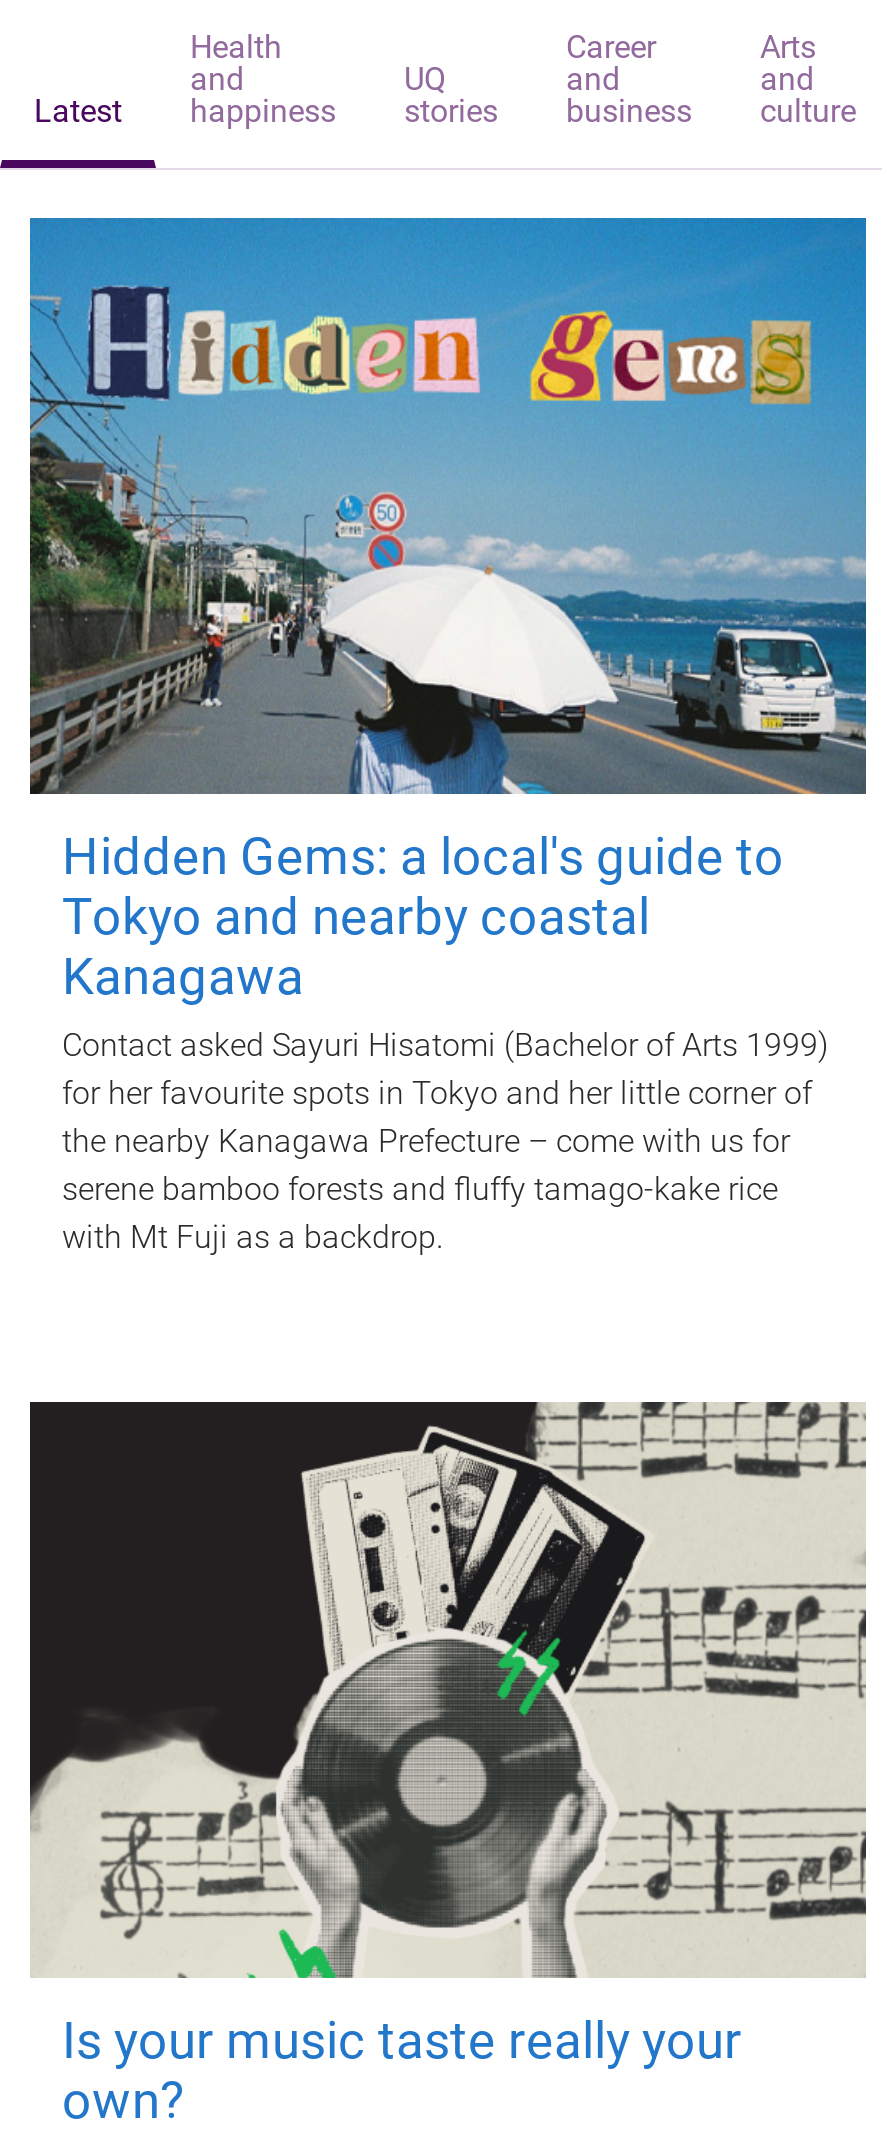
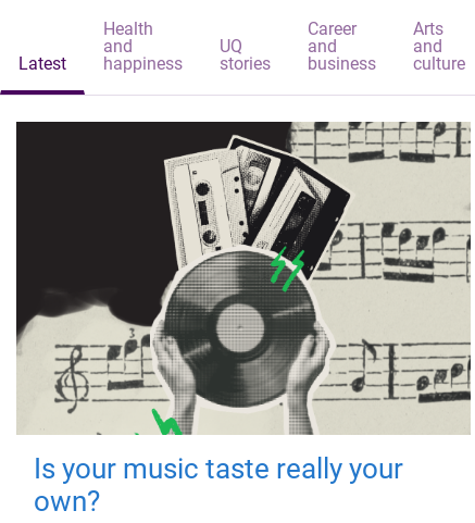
[28,216,868,1256] [image] | Hidden Gems: a local's guide to | Tokyo and nearby coastal | Kanagawa | Contact asked Sayuri Hisatomi (Bachelor of Arts 1999) | for her favourite spots in Tokyo and her little corner of | the nearby Kanagawa Prefecture – come with us for | serene bamboo forests and fluffy tamago-kake rice | with Mt Fuji as a backdrop. -> none

